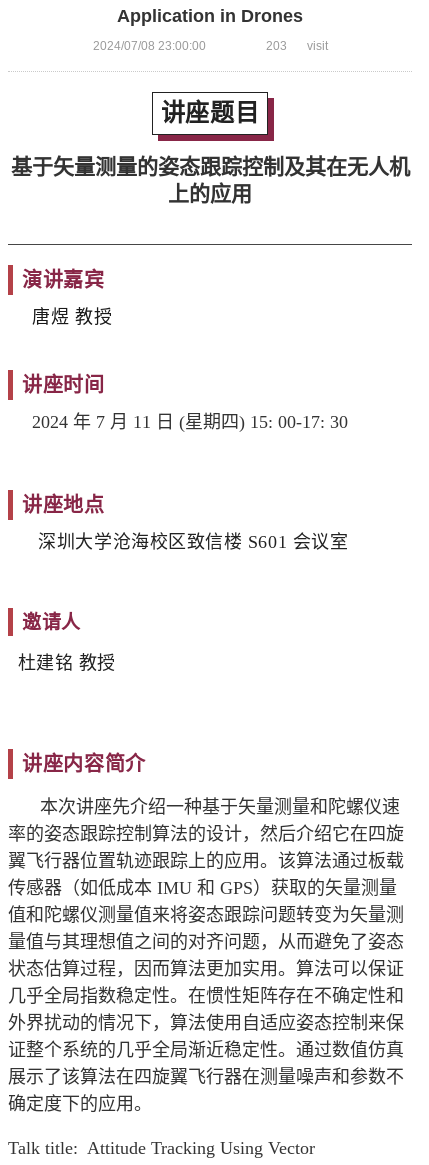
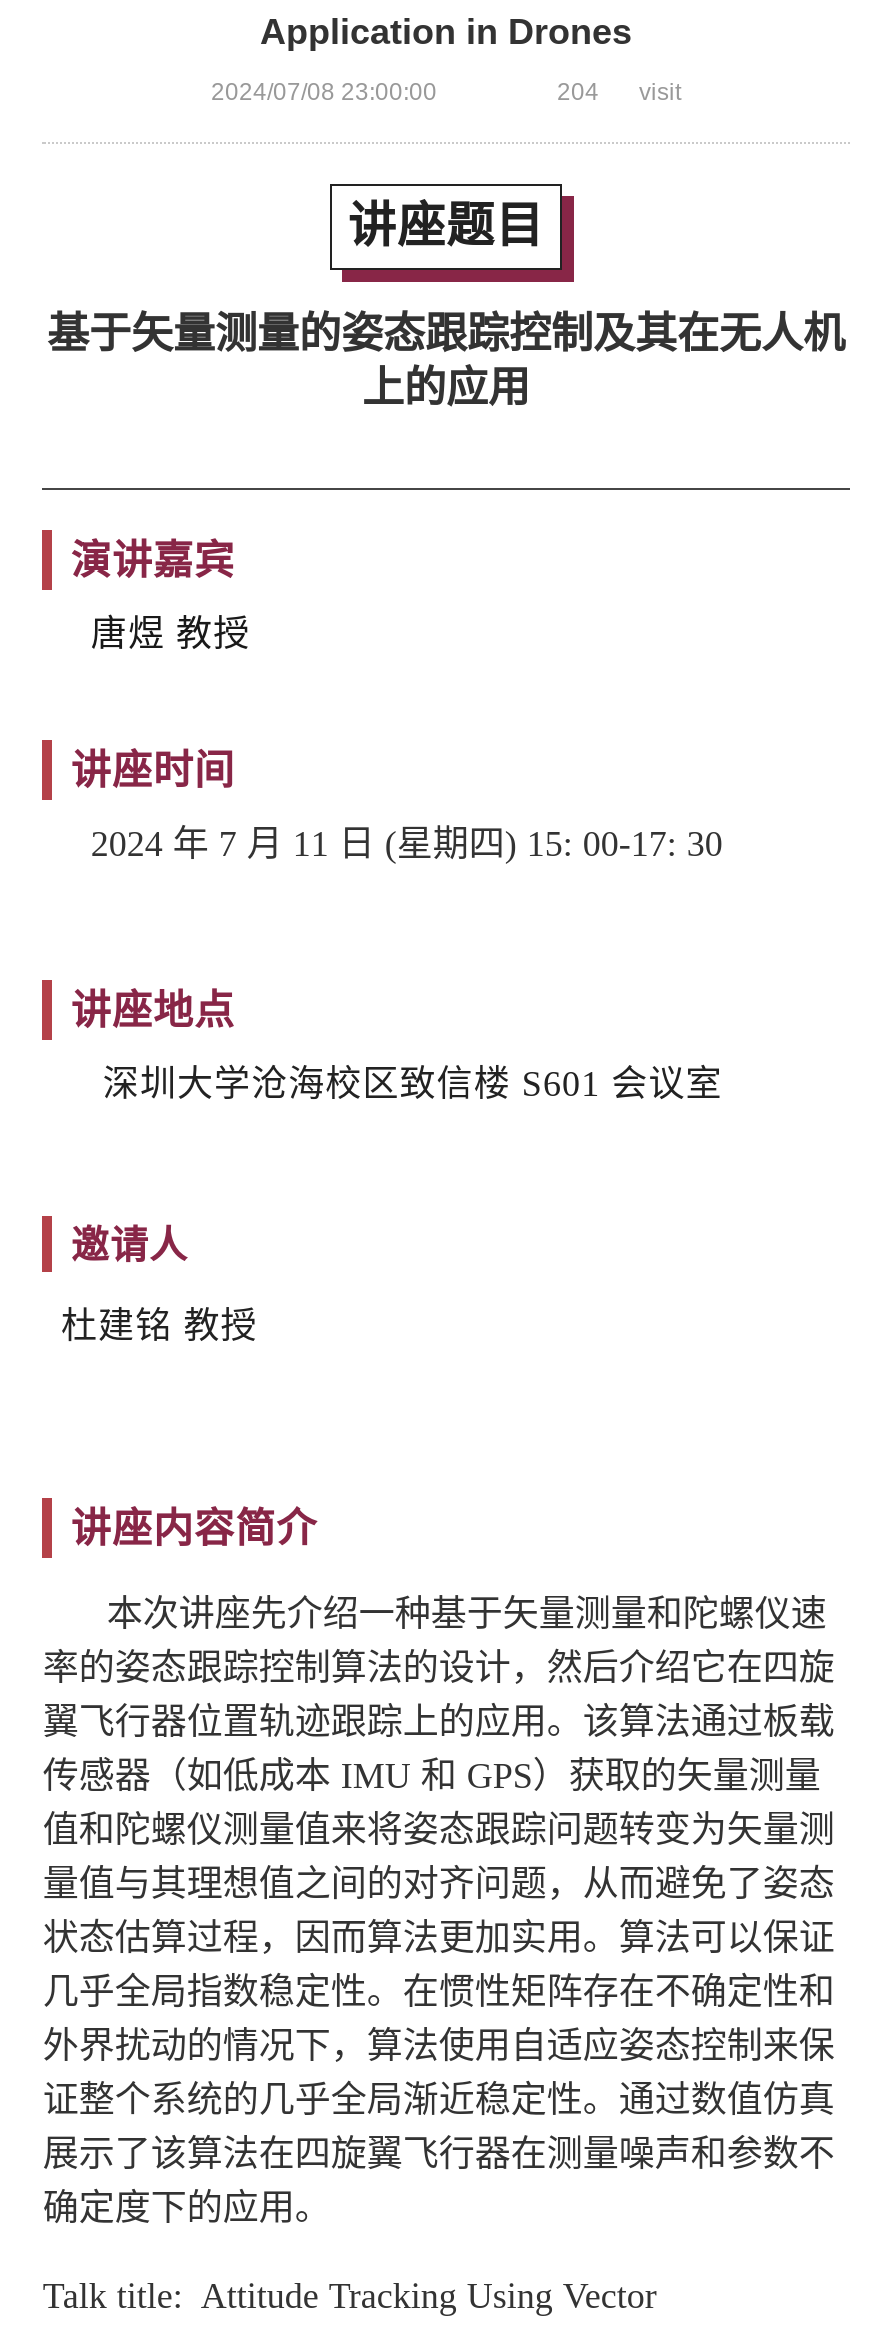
[265,39,327,53] 203 visit -> [557,78,681,106] 204 visit

